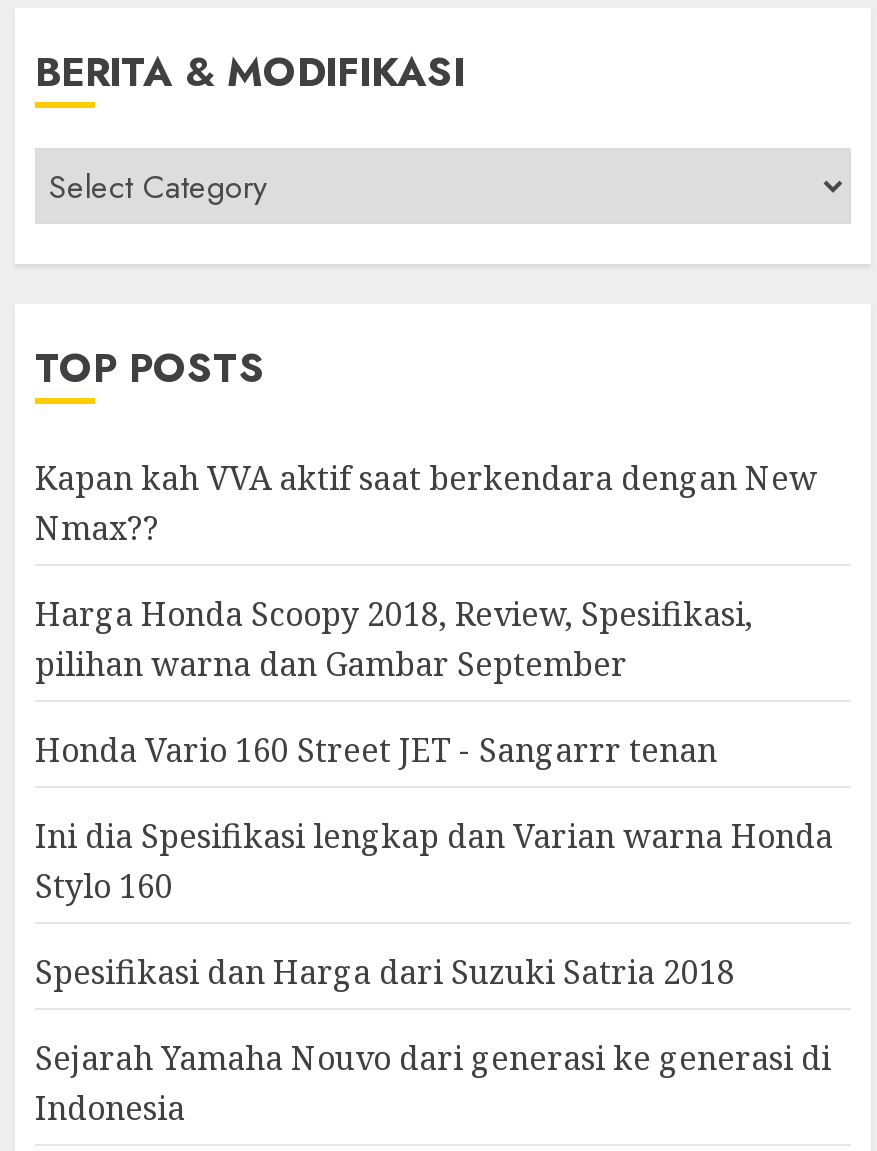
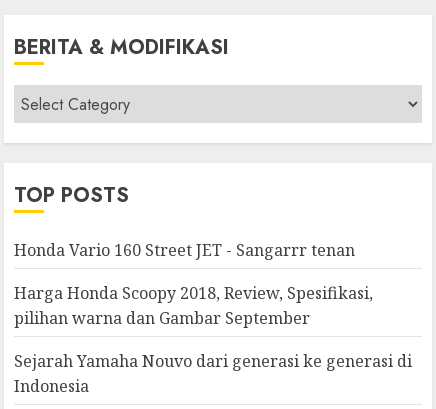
[35,456,817,550] Kapan kah VVA aktif saat berkendara dengan New | Nmax?? -> none
moved [35,728,717,772] -> [14,239,355,261]: Honda Vario 160 Street JET - Sangarrr tenan
[35,814,833,994] Ini dia Spesifikasi lengkap dan Varian warna Honda | Stylo 160 | Spesifikasi dan Harga dari Suzuki Satria 2018 -> none

